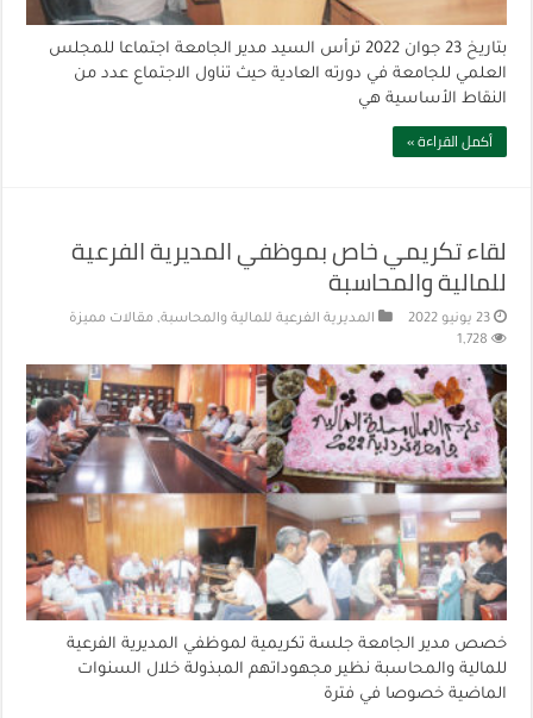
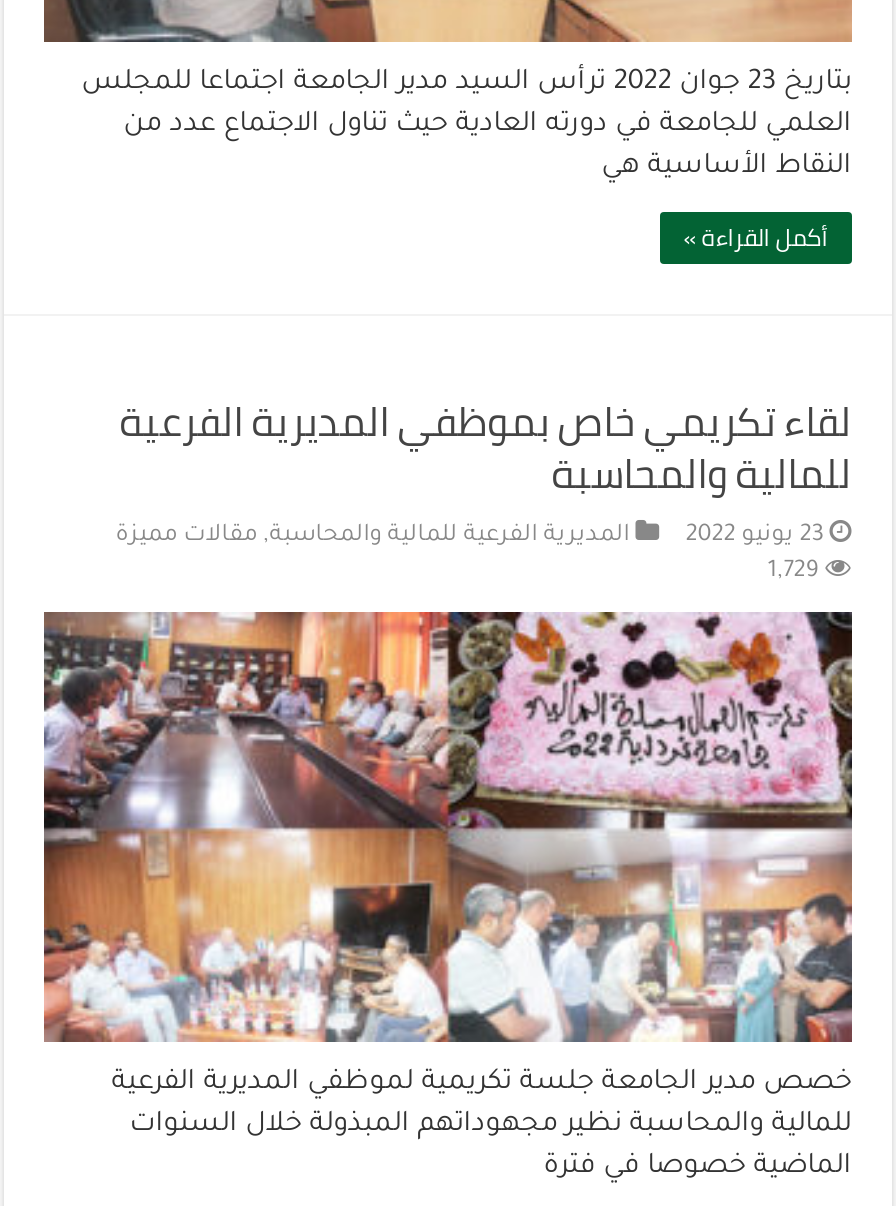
[457,333,488,349] 1,728 -> [768,559,820,585] 1,729

